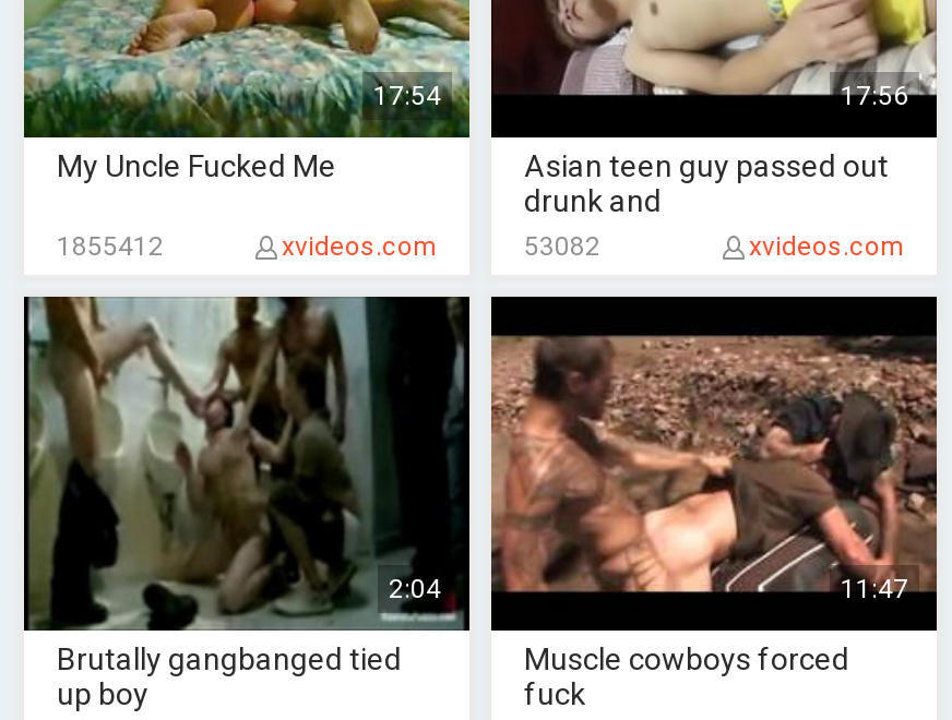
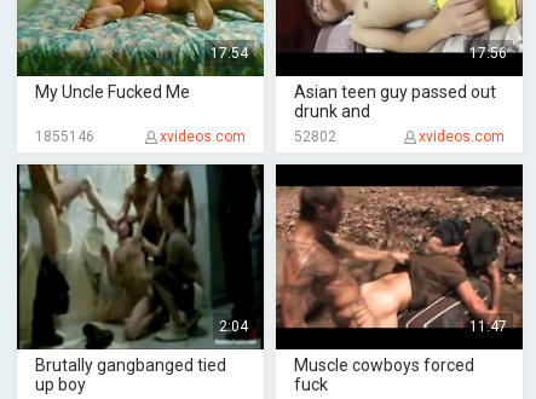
[57,231,164,262] 1855412 -> [35,128,94,145] 1855146
[524,231,600,262] 53082 -> [294,128,336,145] 52802

